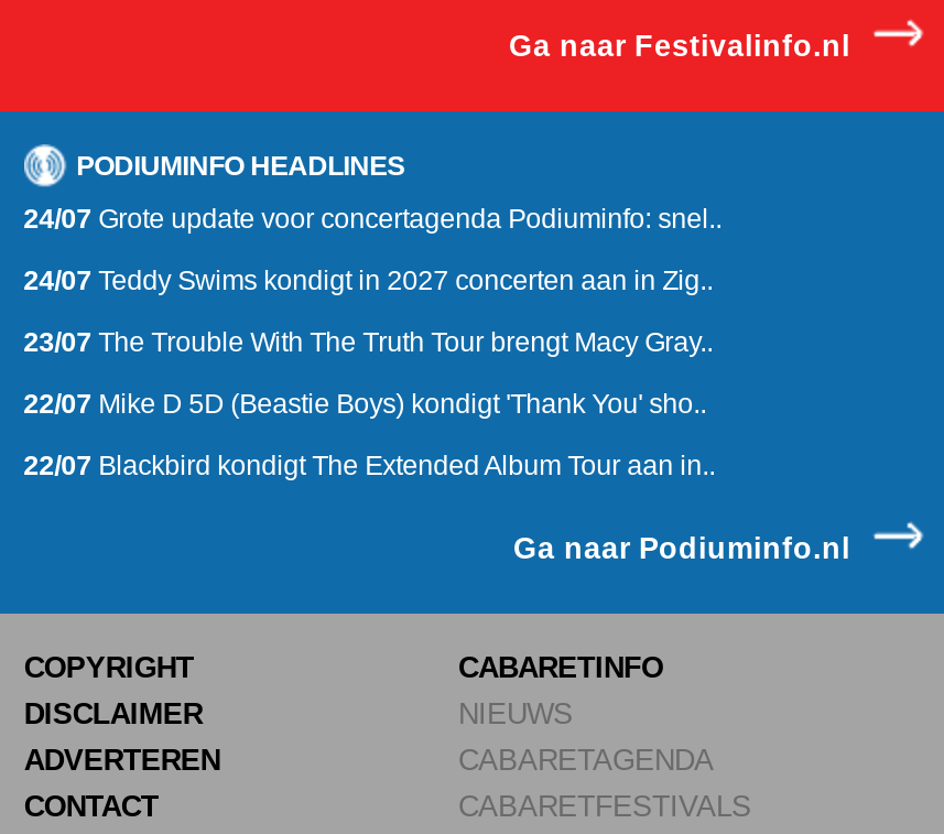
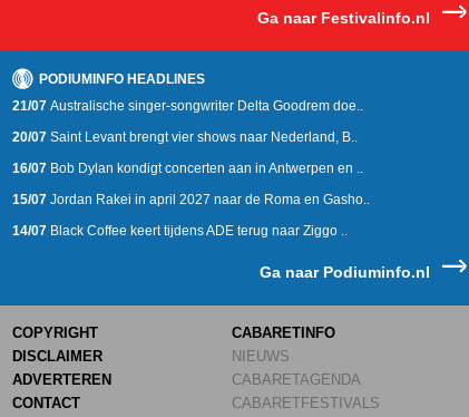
[23,204,722,235] 24/07 Grote update voor concertagenda Podiuminfo: snel.. -> [12,98,363,114] 21/07 Australische singer-songwriter Delta Goodrem doe..
[23,266,713,297] 24/07 Teddy Swims kondigt in 2027 concerten aan in Zig.. -> [12,130,357,145] 20/07 Saint Levant brengt vier shows naar Nederland, B..
[23,328,713,359] 23/07 The Trouble With The Truth Tour brengt Macy Gray.. -> [12,161,363,177] 16/07 Bob Dylan kondigt concerten aan in Antwerpen en ..
[23,390,706,420] 22/07 Mike D 5D (Beastie Boys) kondigt 'Thank You' sho.. -> [12,192,369,208] 15/07 Jordan Rakei in april 2027 naar de Roma en Gasho..
[23,451,715,482] 22/07 Blackbird kondigt The Extended Album Tour aan in.. -> [12,223,347,239] 14/07 Black Coffee keert tijdens ADE terug naar Ziggo ..

